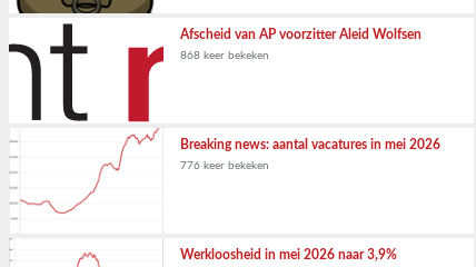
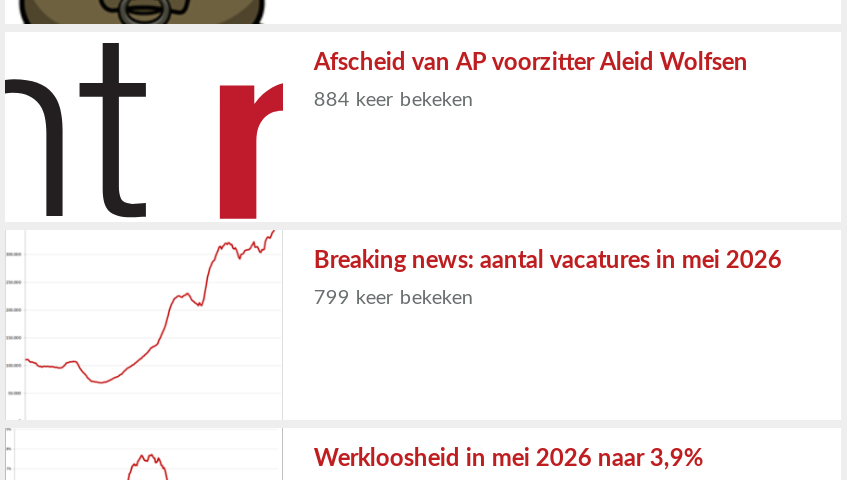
[181,50,269,61] 868 keer bekeken -> [314,90,474,110] 884 keer bekeken
[181,160,269,171] 776 keer bekeken -> [314,288,474,308] 799 keer bekeken

